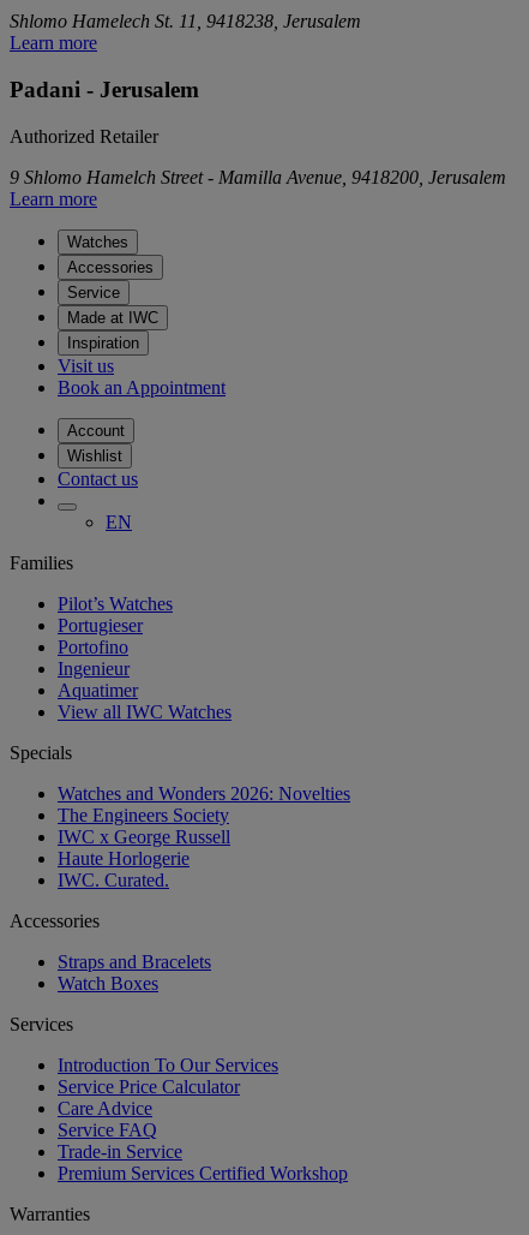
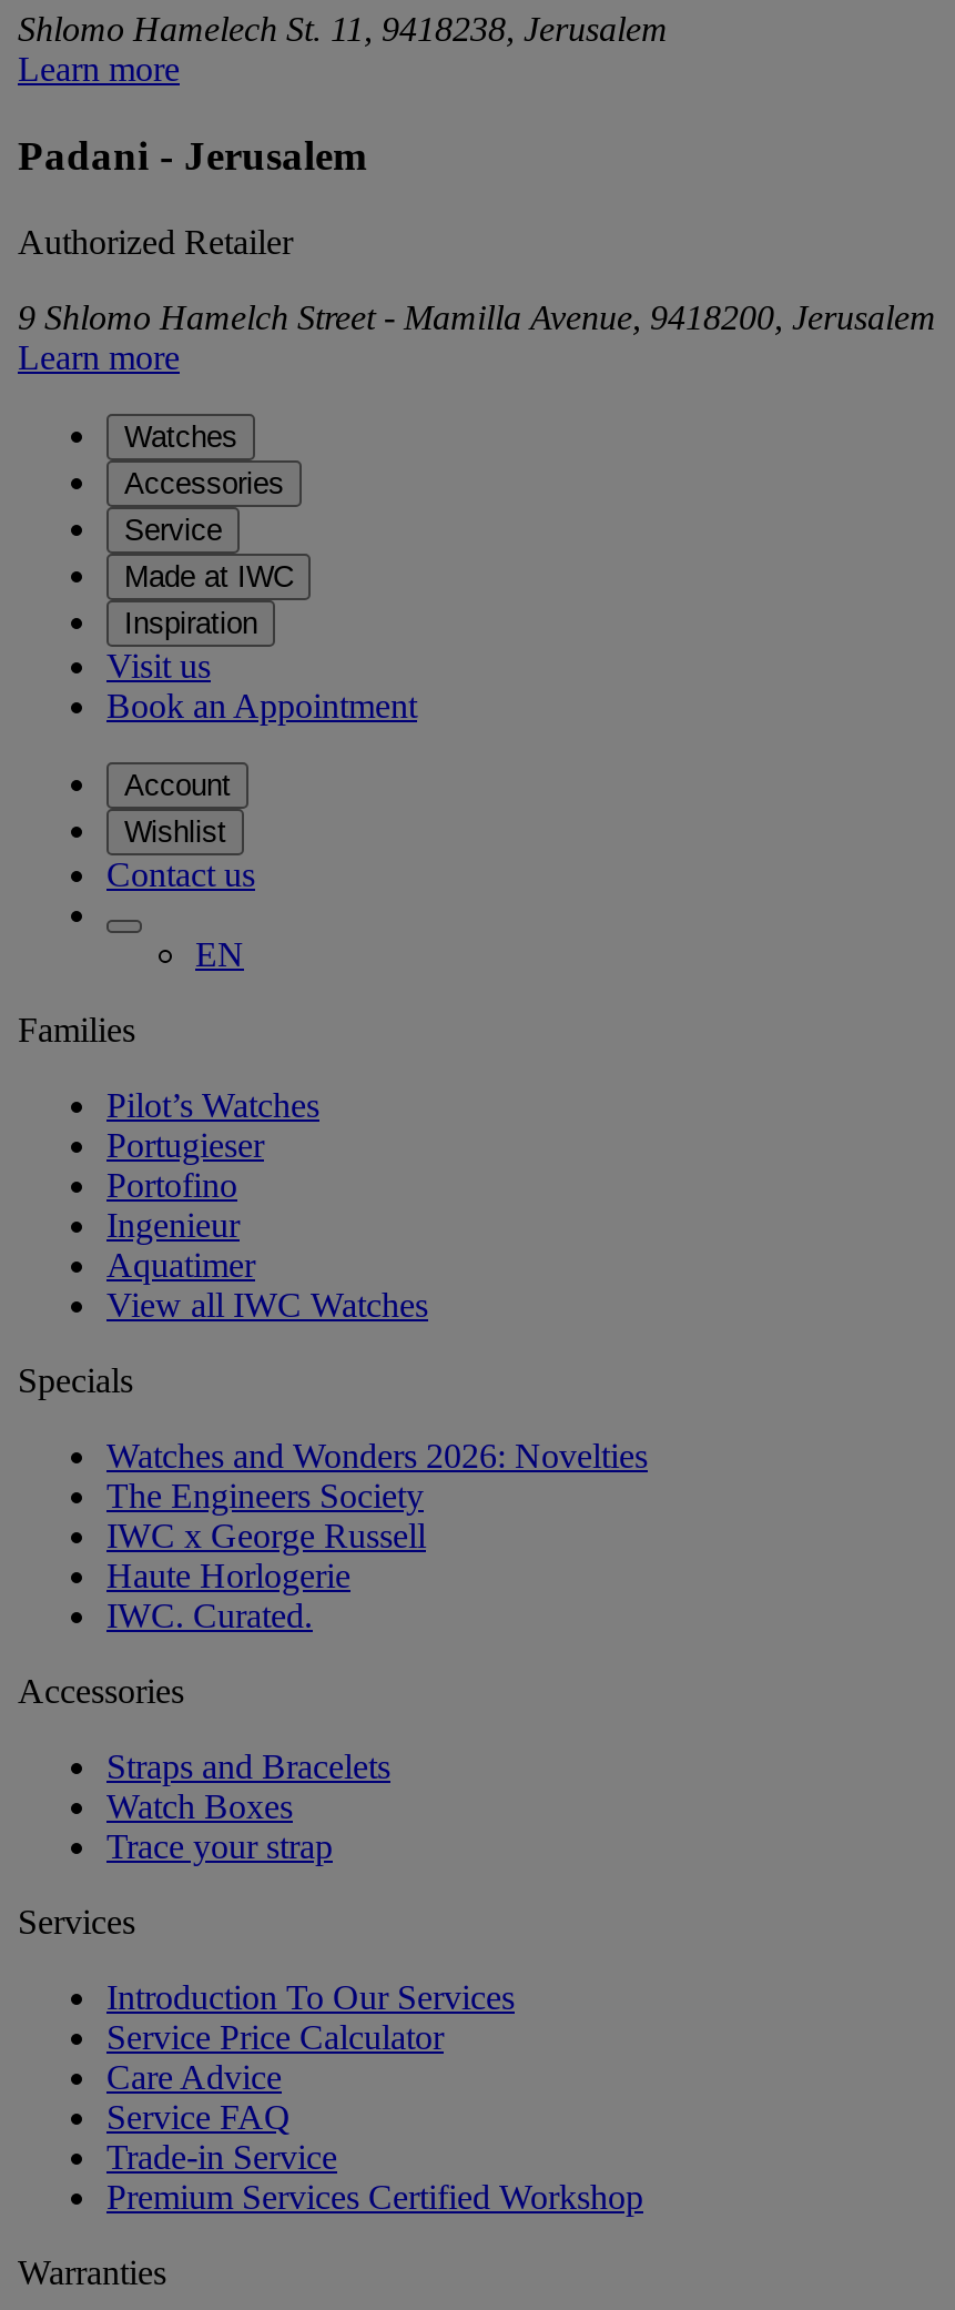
none -> [106,1827,333,1865] Trace your strap

